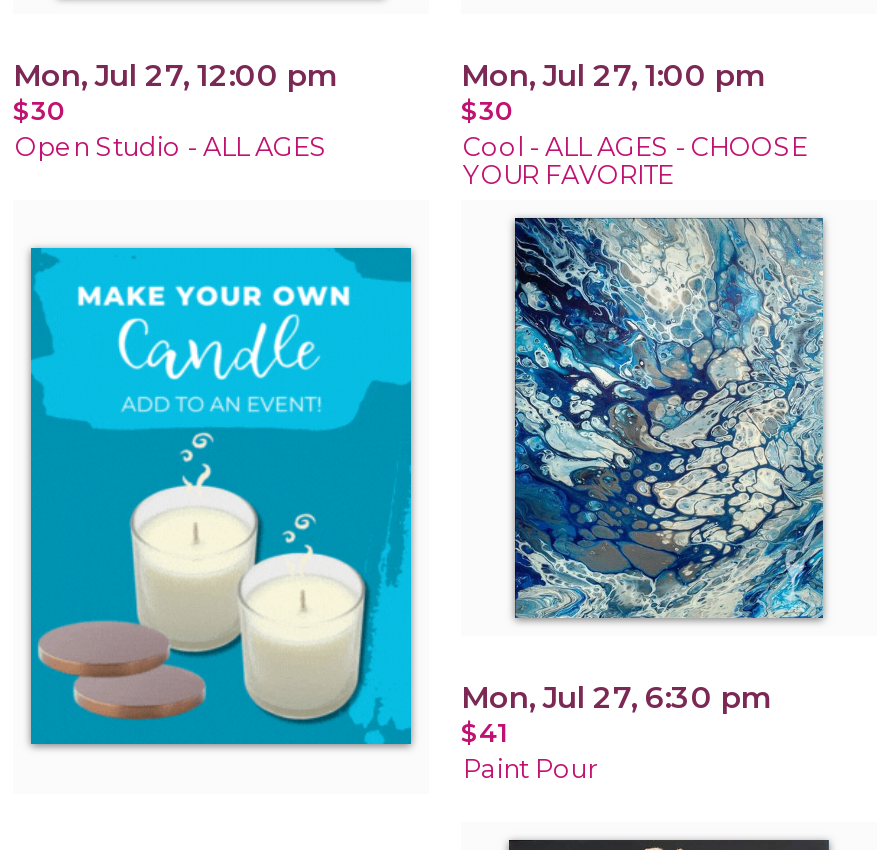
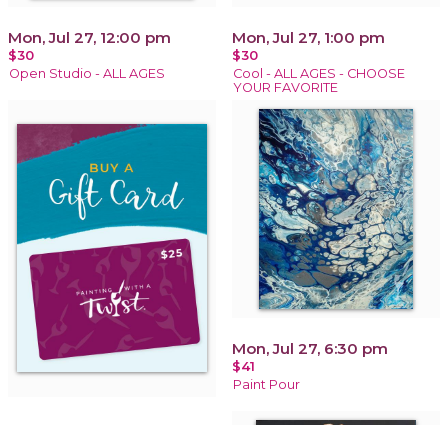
[29,246,413,746] [image] -> [16,123,207,372] [image]

